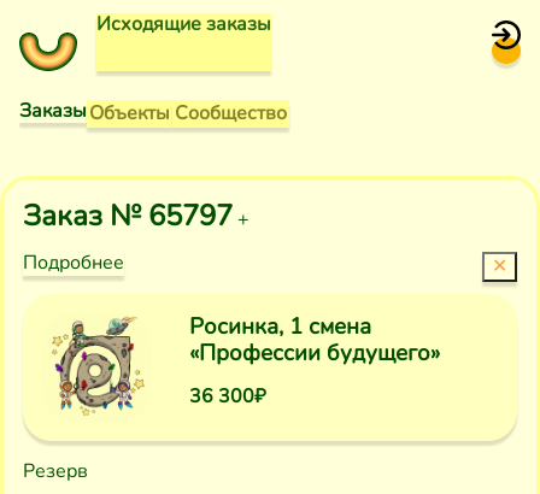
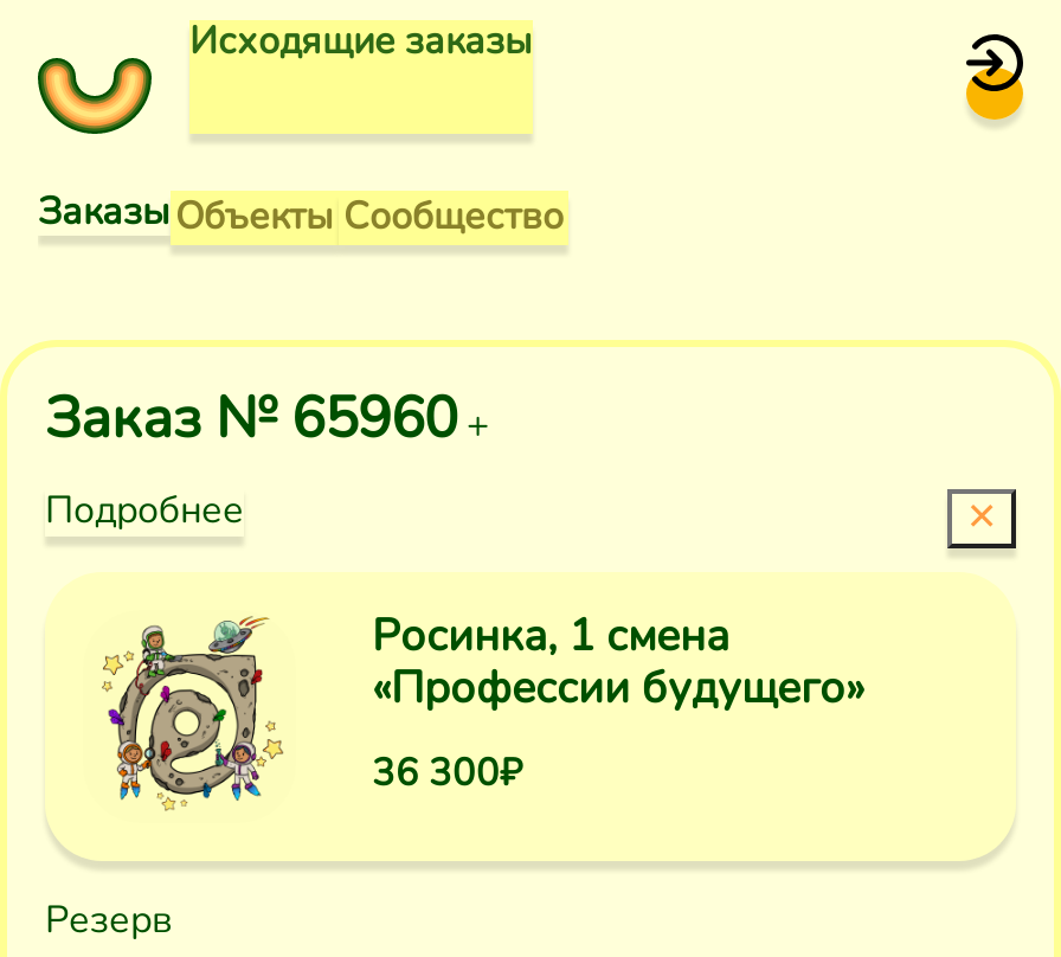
[23,196,233,235] Заказ № 65797 -> [45,380,457,456] Заказ № 65960

